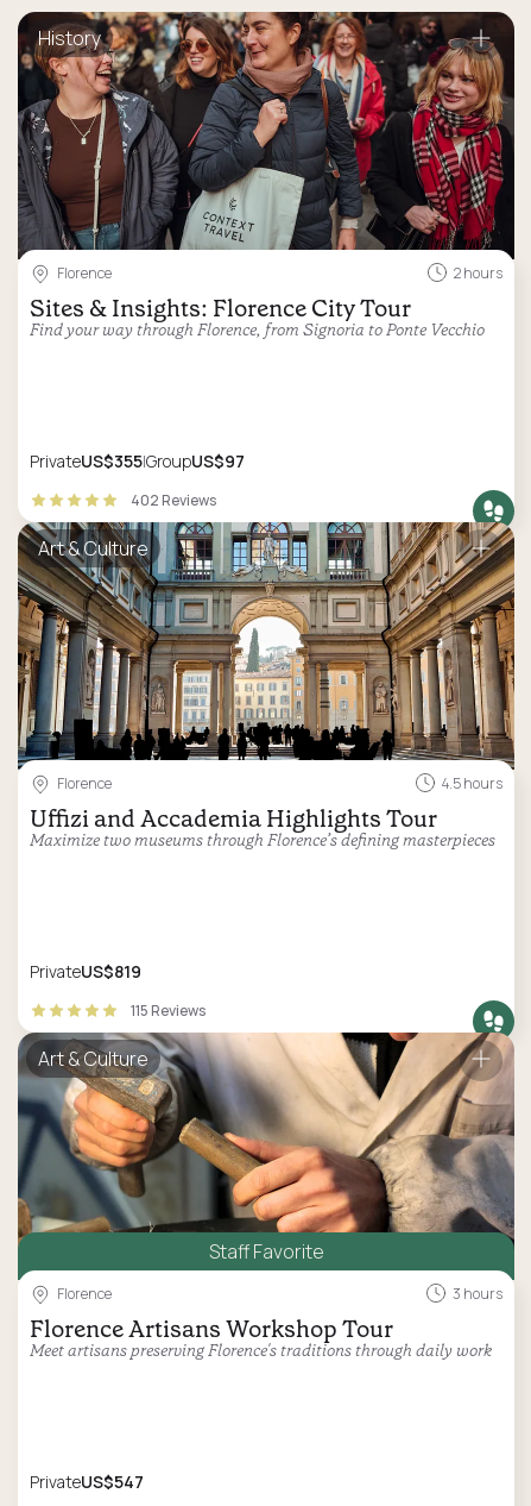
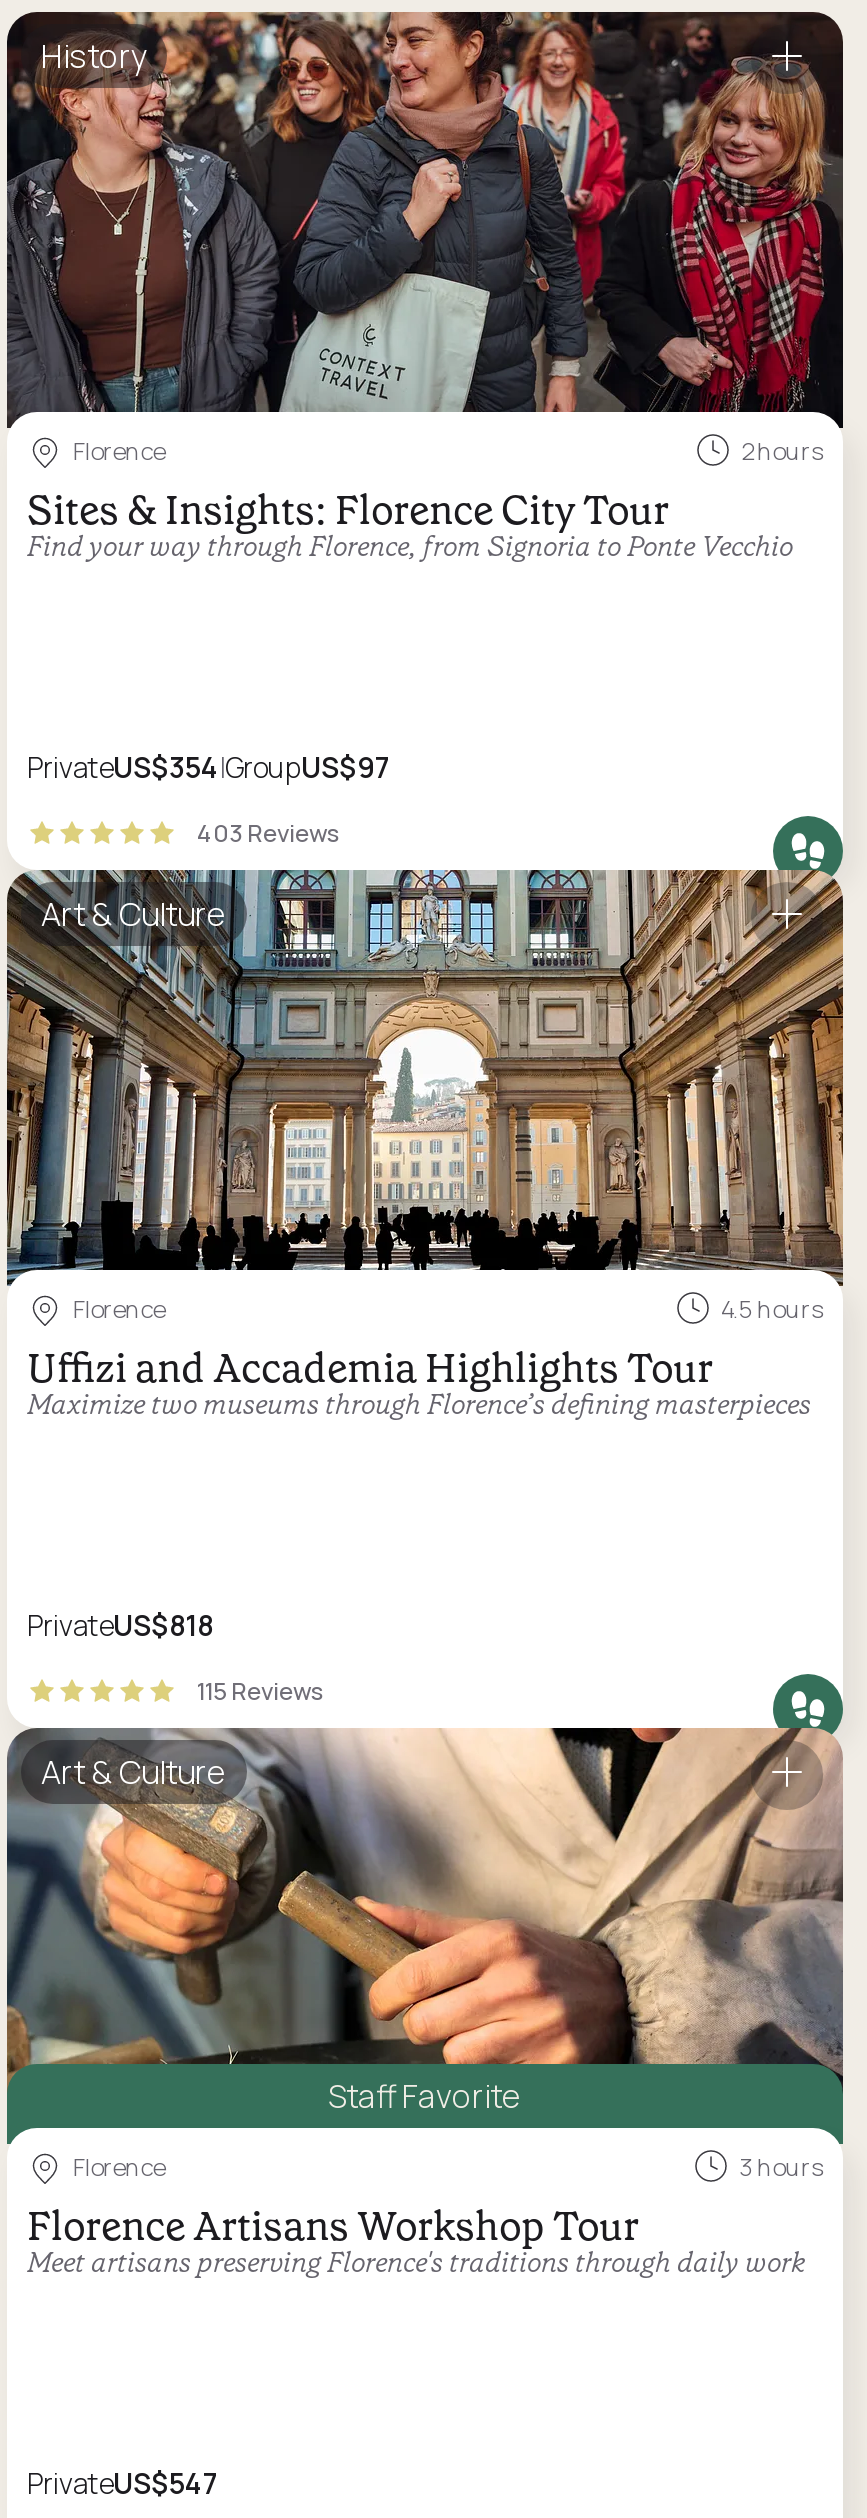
[30,450,245,472] PrivateUS$355 GroupUS$97 -> [27,748,391,786] PrivateUS$354 GroupUS$97
[131,490,216,510] 402 Reviews -> [197,816,339,850] 403 Reviews
[30,960,141,983] PrivateUS$819 -> [27,1606,213,1644] PrivateUS$818

